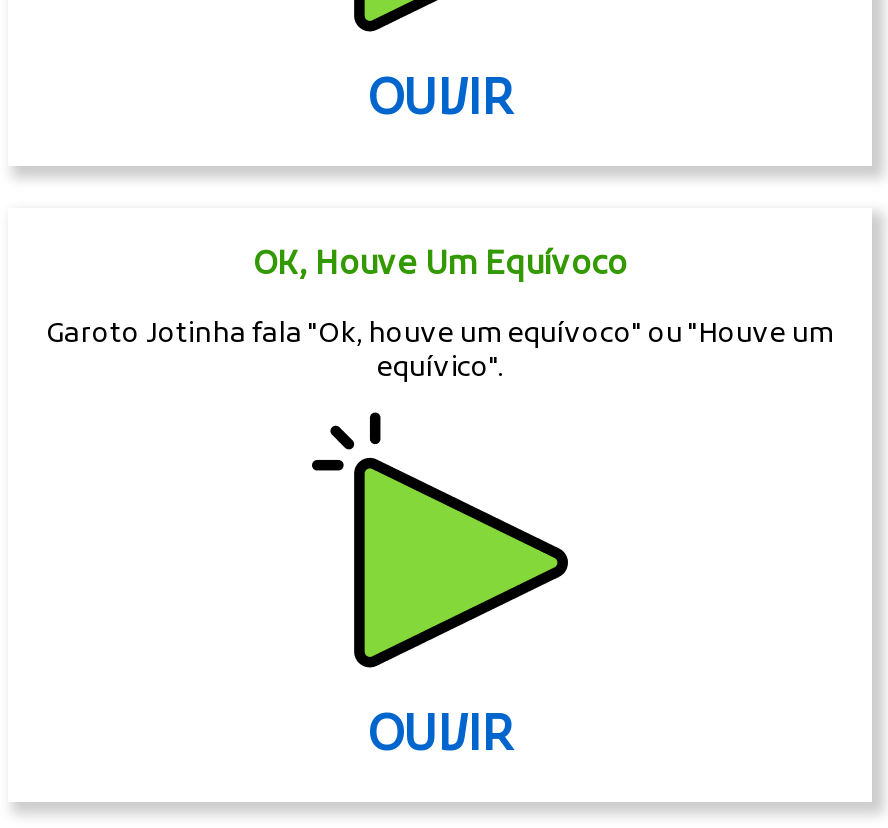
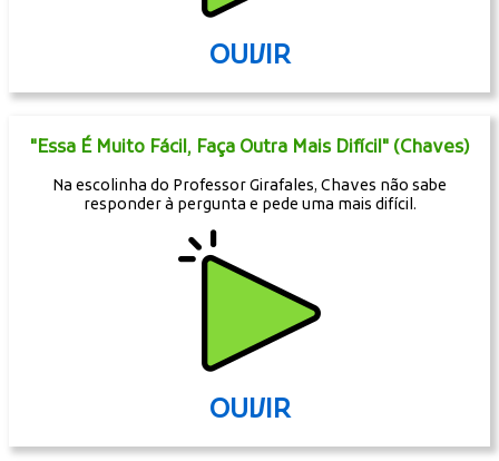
[253,245,627,285] OK, Houve Um Equívoco -> [30,137,469,159] "Essa É Muito Fácil, Faça Outra Mais Difícil" (Chaves)
[46,317,834,385] Garoto Jotinha fala "Ok, houve um equívoco" ou "Houve um | equívico". -> [52,177,447,214] Na escolinha do Professor Girafales, Chaves não sabe | responder à pergunta e pede uma mais difícil.

